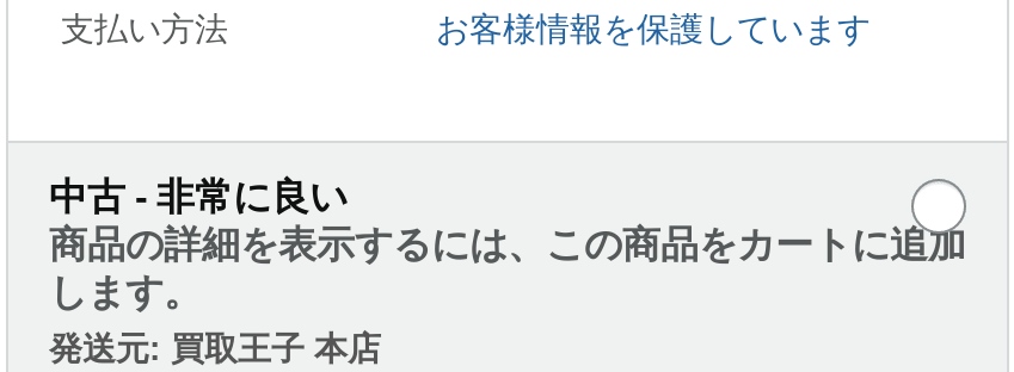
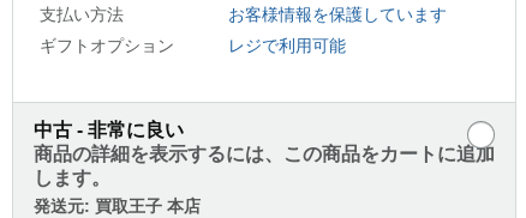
none -> [40,36,346,55] ギフトオプション | レジで利用可能

